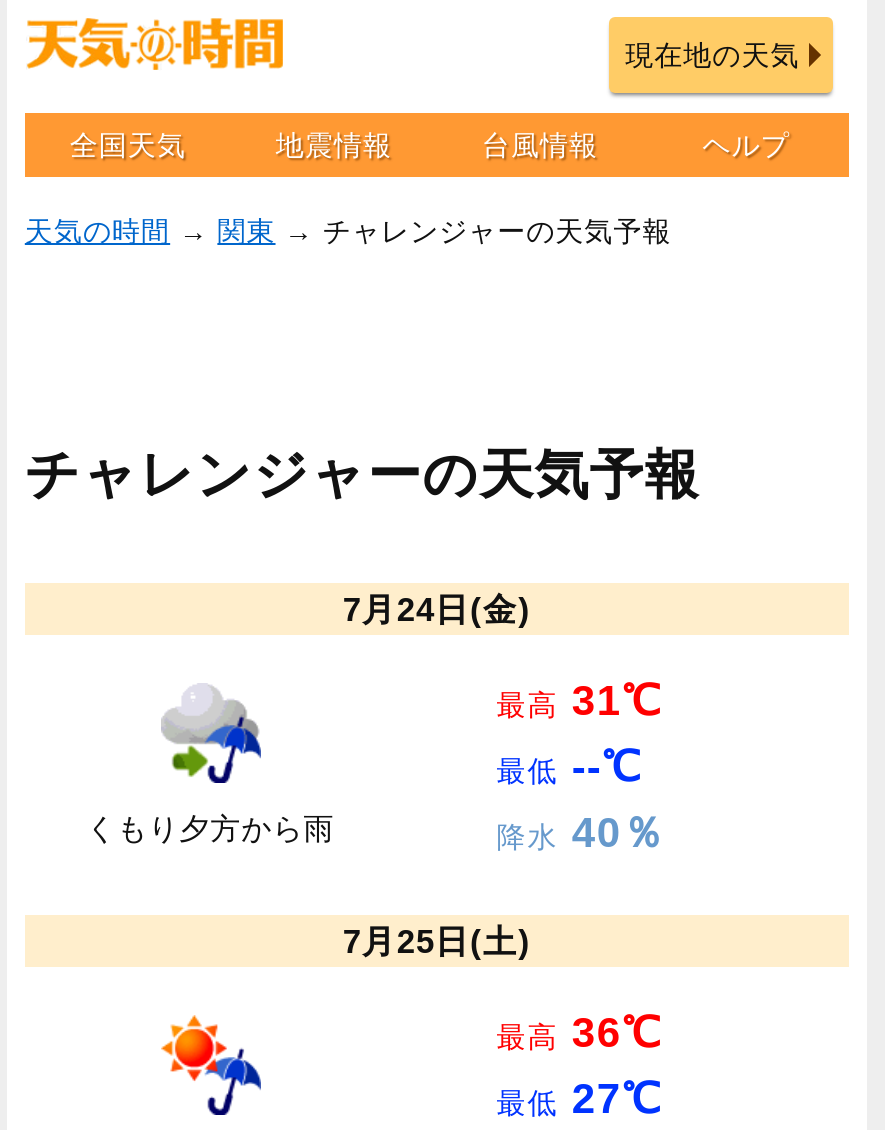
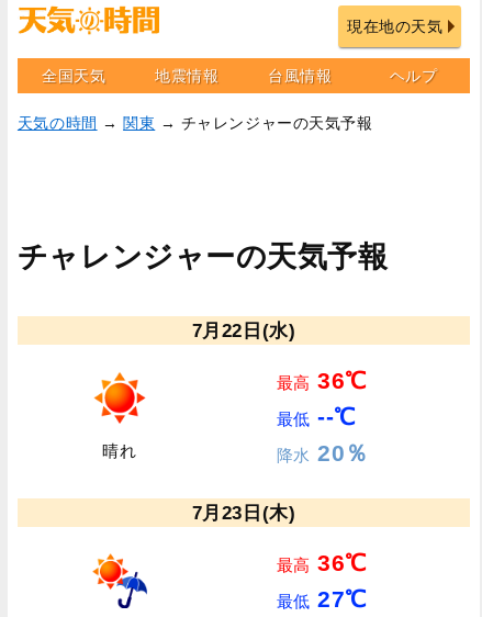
[343,591,531,627] 7月24日(金) -> [192,321,295,340] 7月22日(水)
[86,685,335,845] [image] | くもり夕方から雨 -> [93,372,147,460] [image] | 晴れ
[496,677,661,723] 最高31℃ -> [276,368,367,393] 最高36℃
[496,809,665,855] 降水40％ -> [276,440,369,465] 降水20％
[343,923,531,959] 7月25日(土) -> [192,503,295,523] 7月23日(木)

